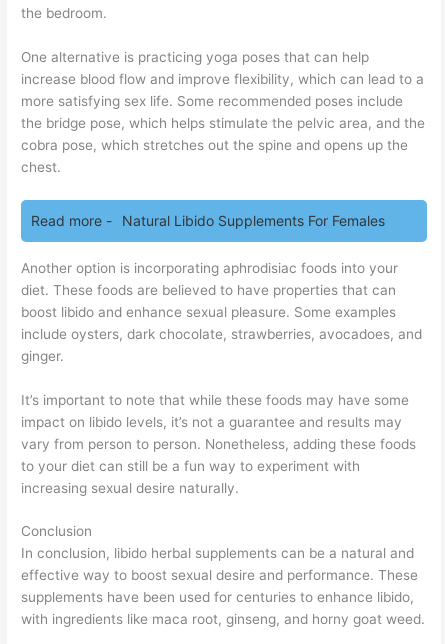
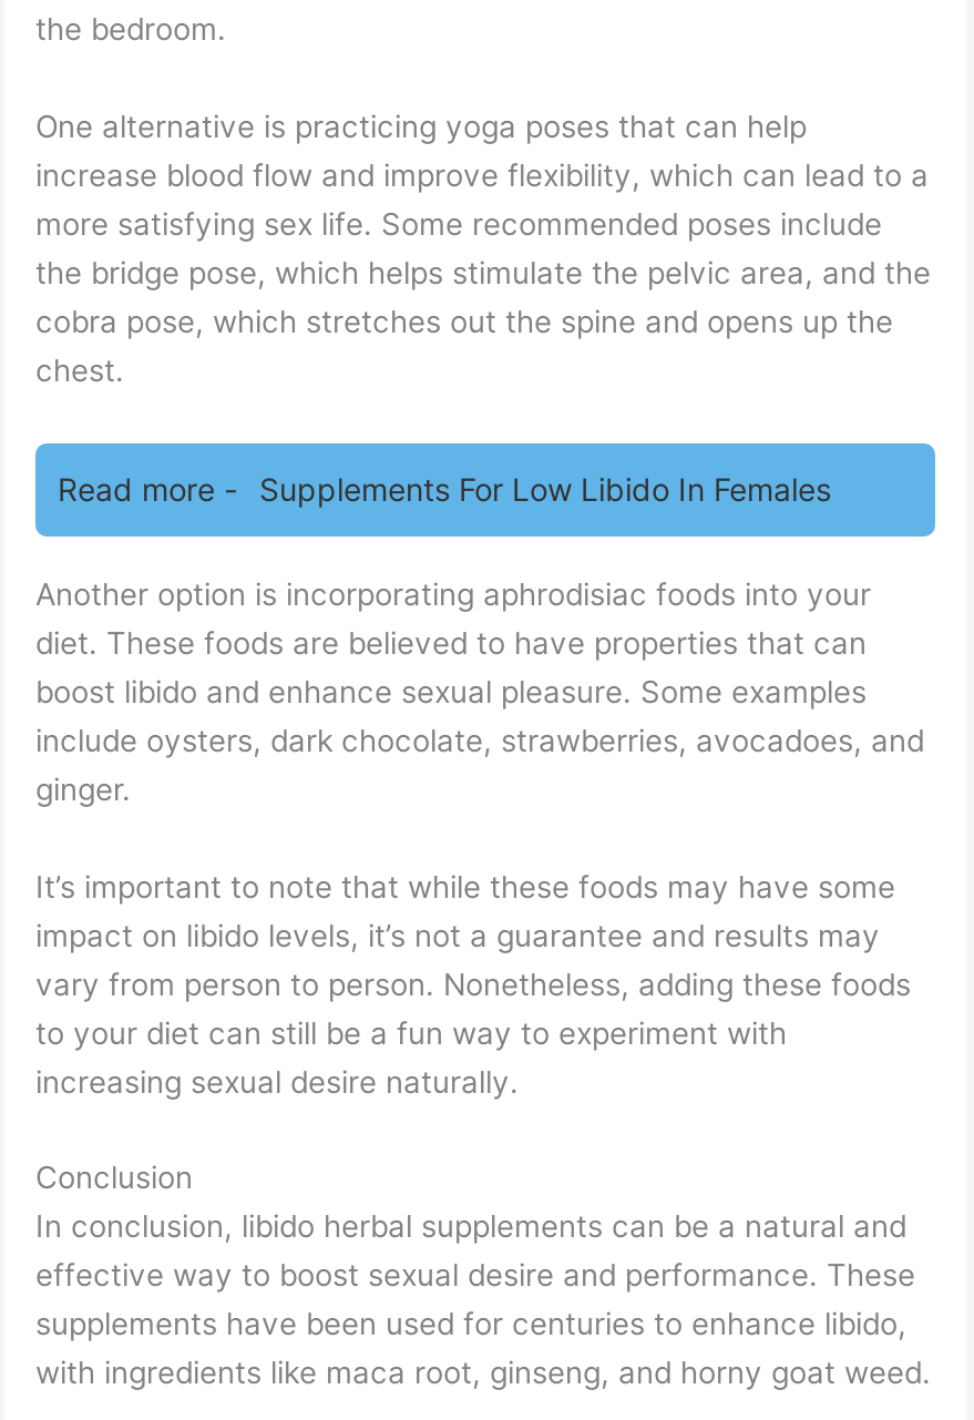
[31,212,385,229] Read more - Natural Libido Supplements For Females -> [58,469,831,507] Read more - Supplements For Low Libido In Females

